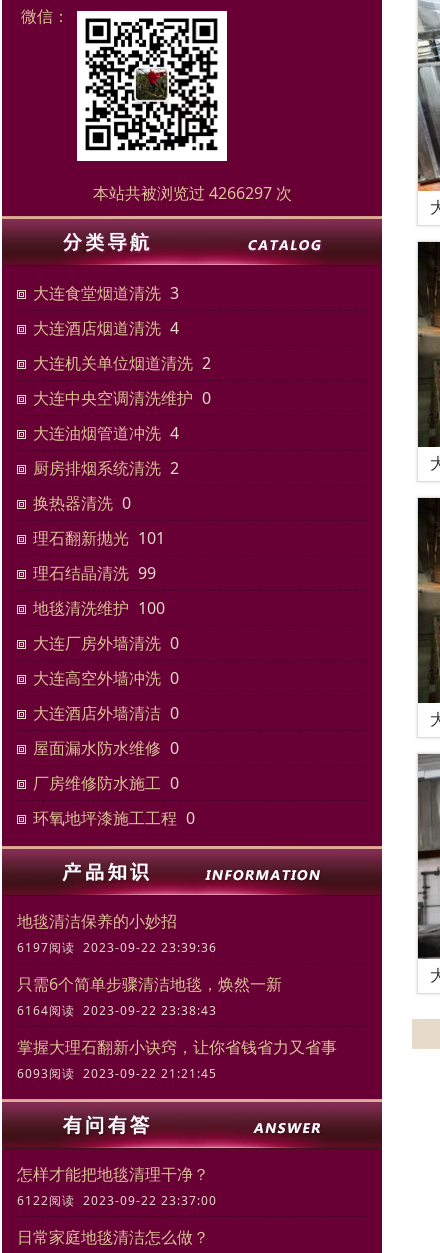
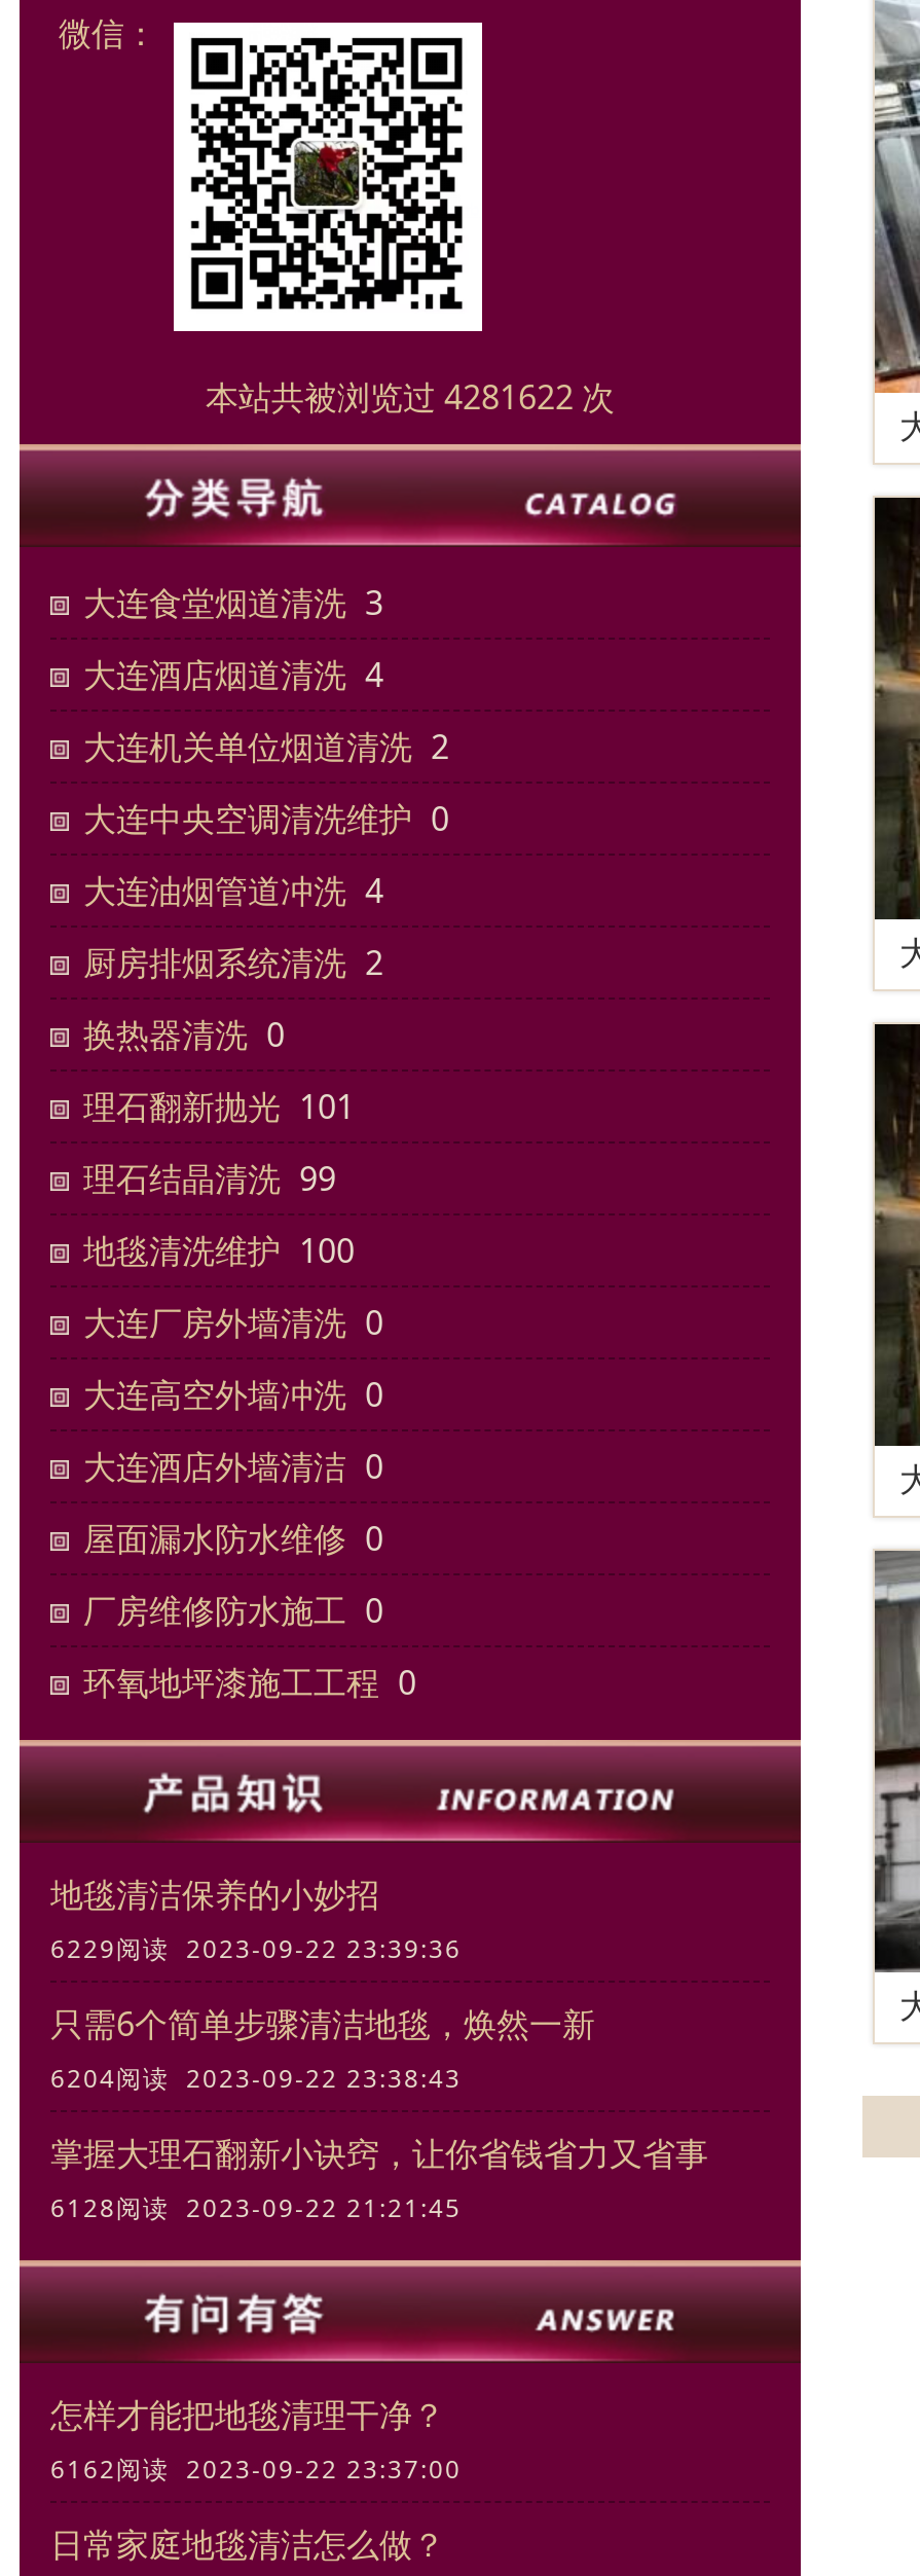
[92,182,291,204] 本站共被浏览过 4266297 次 -> [206,375,615,420] 本站共被浏览过 4281622 次
[17,939,217,956] 6197阅读 2023-09-22 23:39:36 -> [50,1932,462,1967] 6229阅读 2023-09-22 23:39:36
[17,1002,217,1019] 6164阅读 2023-09-22 23:38:43 -> [50,2061,462,2096] 6204阅读 2023-09-22 23:38:43
[17,1065,217,1082] 6093阅读 2023-09-22 21:21:45 -> [50,2191,462,2226] 6128阅读 2023-09-22 21:21:45
[17,1192,217,1209] 6122阅读 2023-09-22 23:37:00 -> [50,2452,462,2487] 6162阅读 2023-09-22 23:37:00

